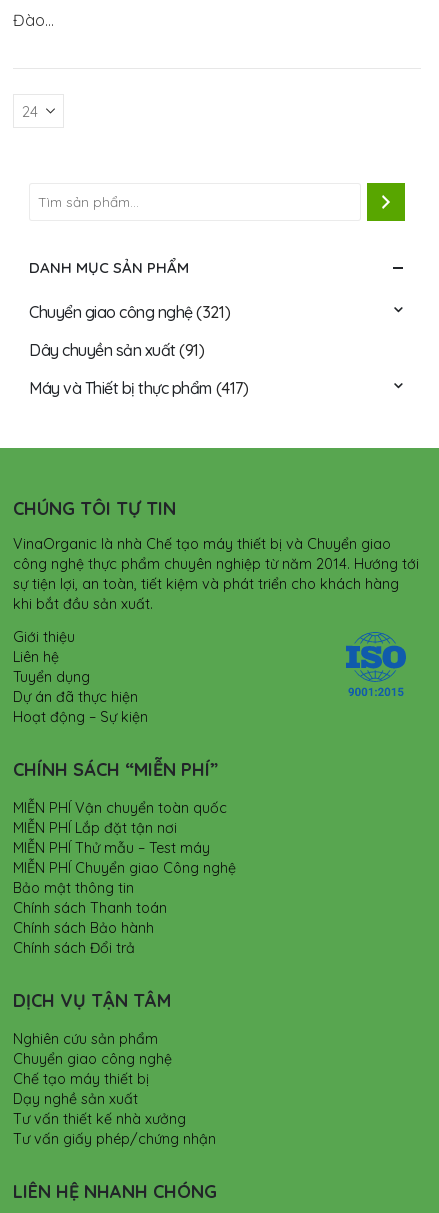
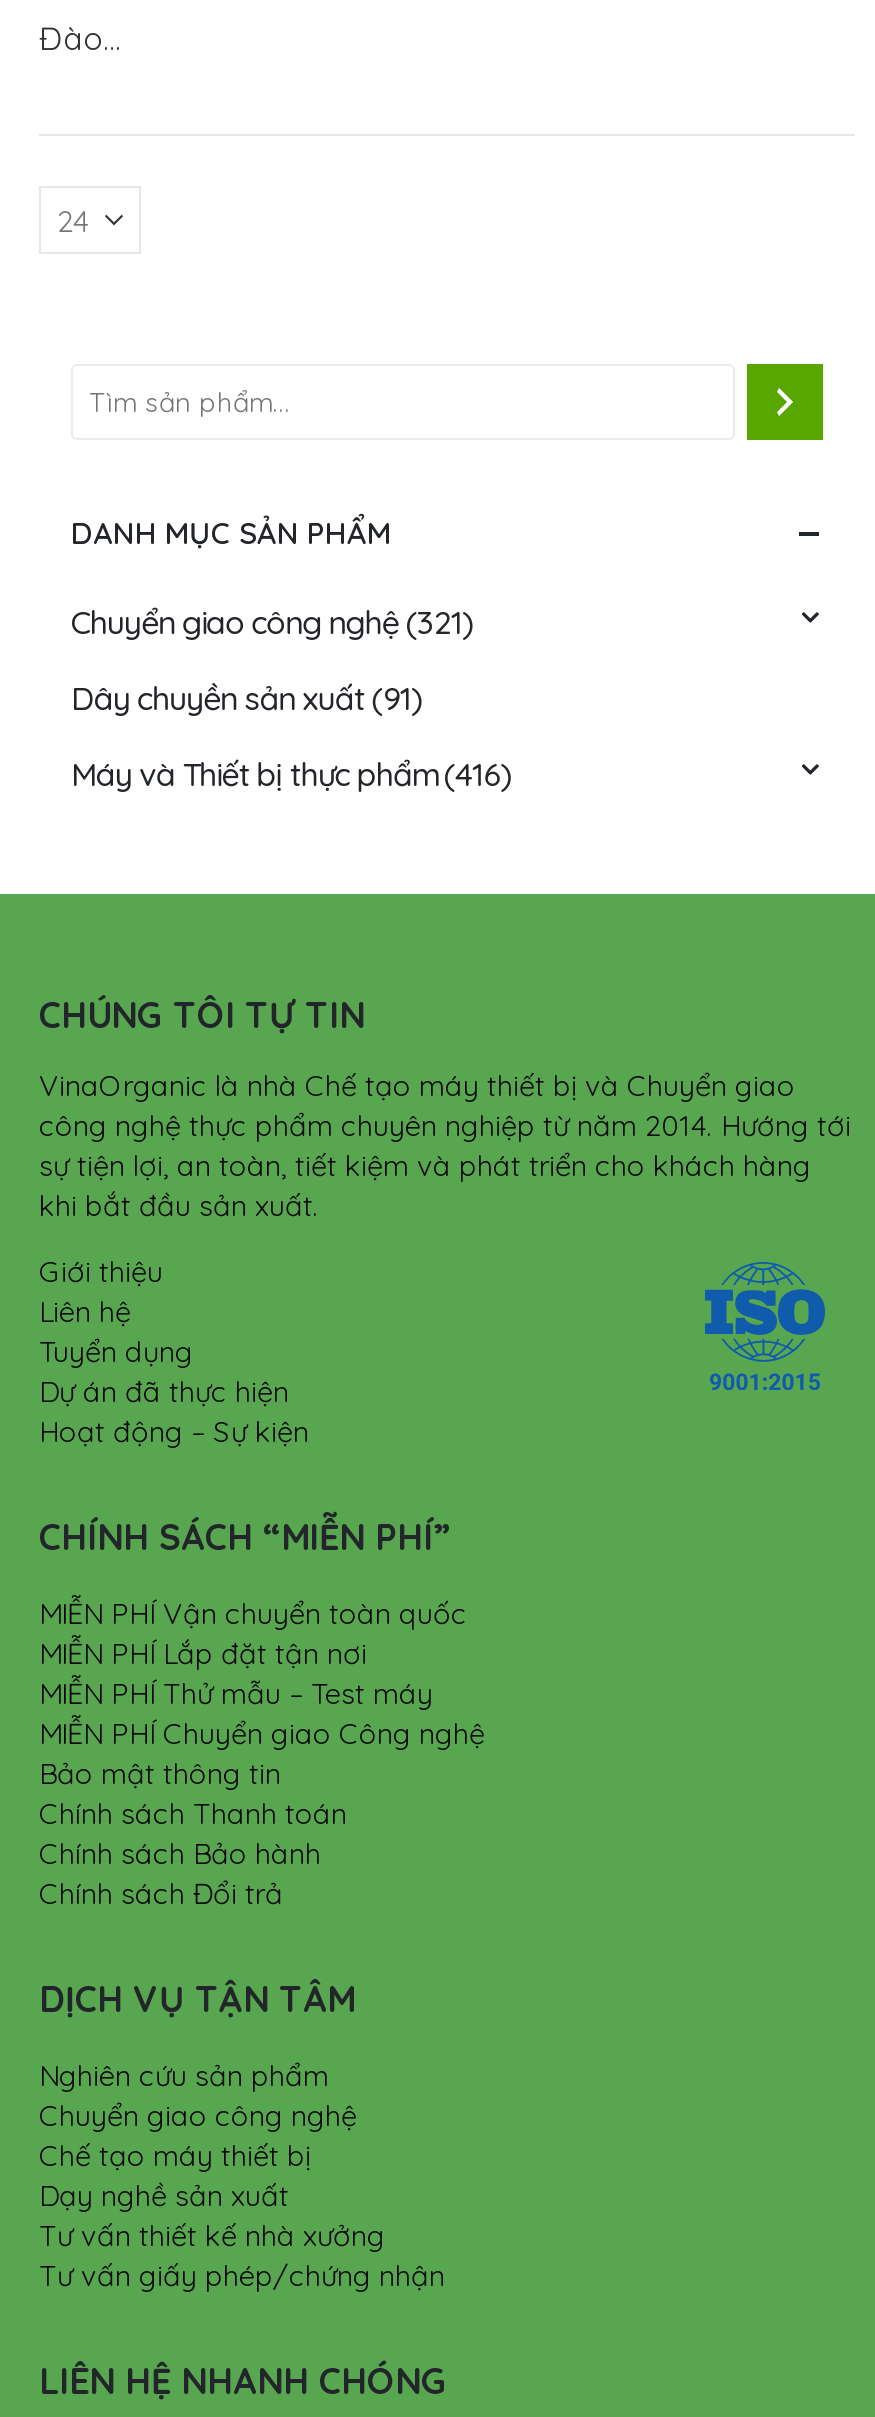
[29,378,248,398] Máy và Thiết bị thực phẩm (417) -> [71,754,511,794] Máy và Thiết bị thực phẩm (416)

